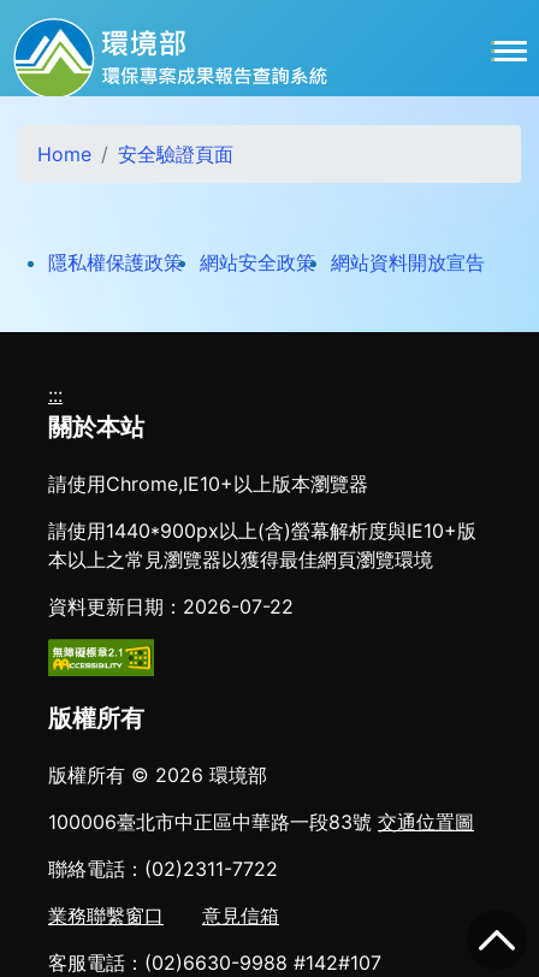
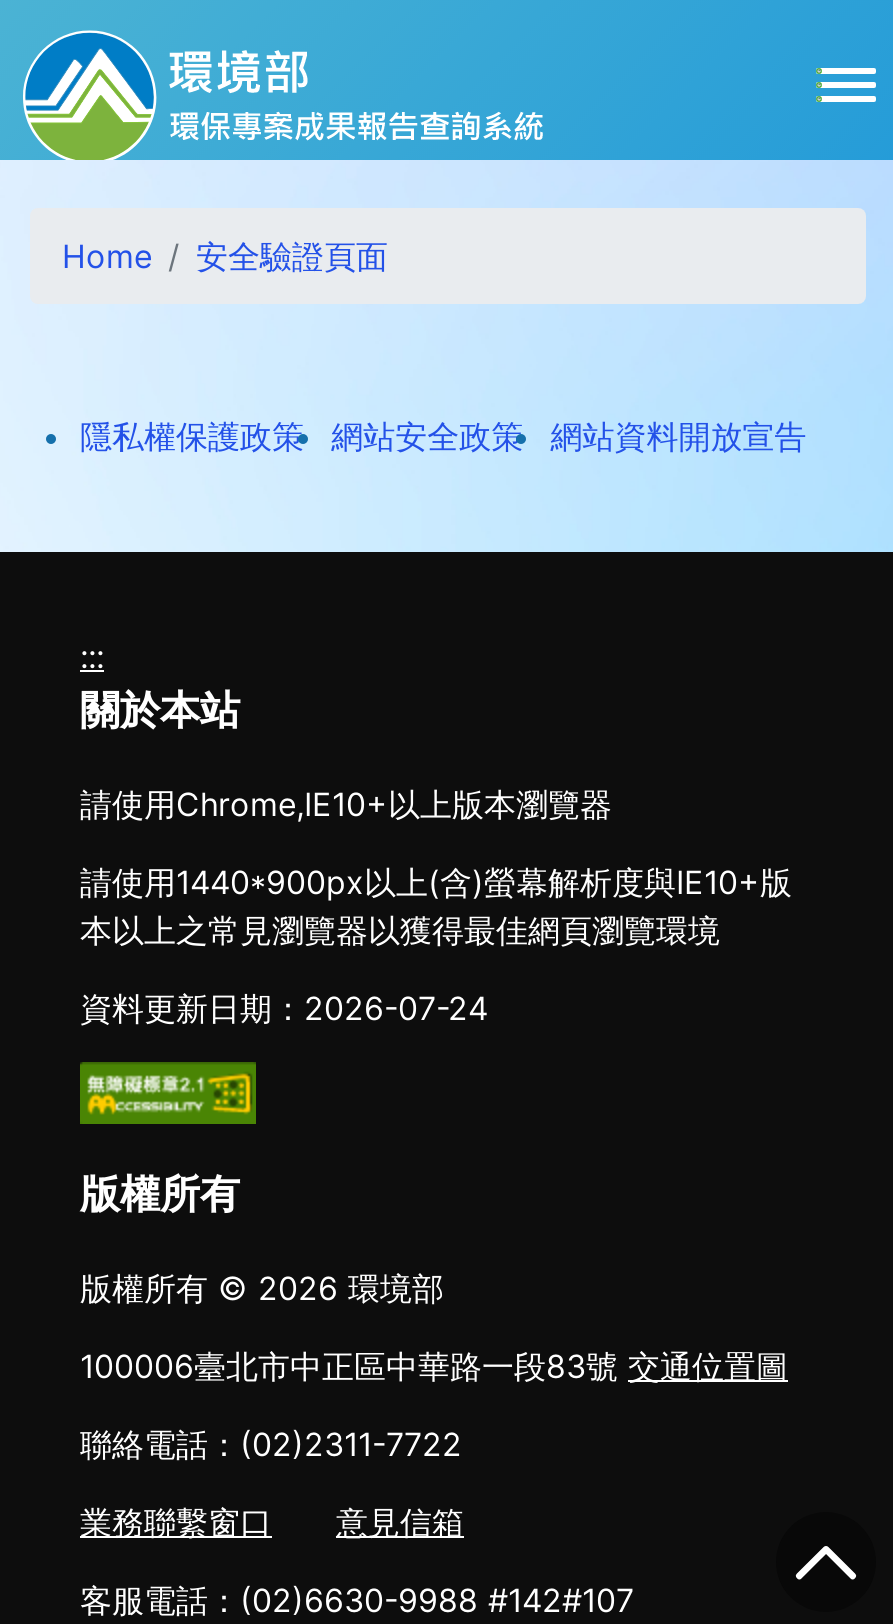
[48,594,294,618] 資料更新日期：2026-07-22 -> [80,988,488,1028] 資料更新日期：2026-07-24

